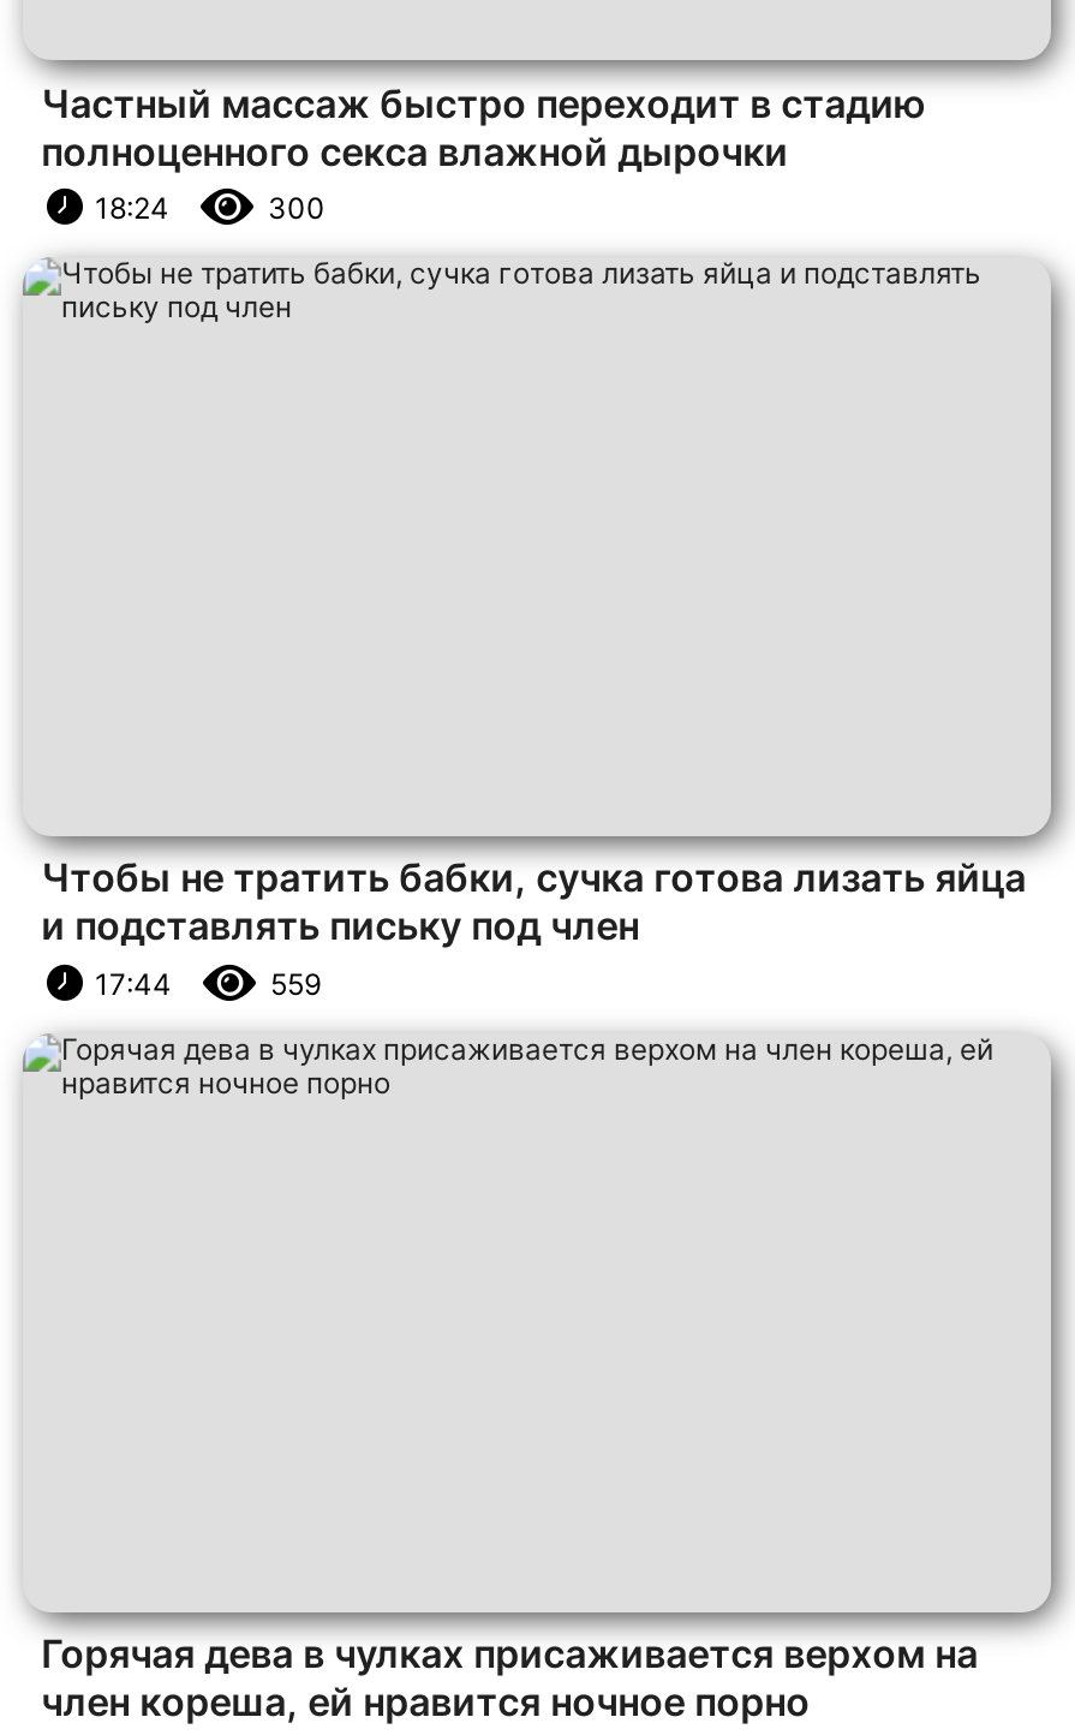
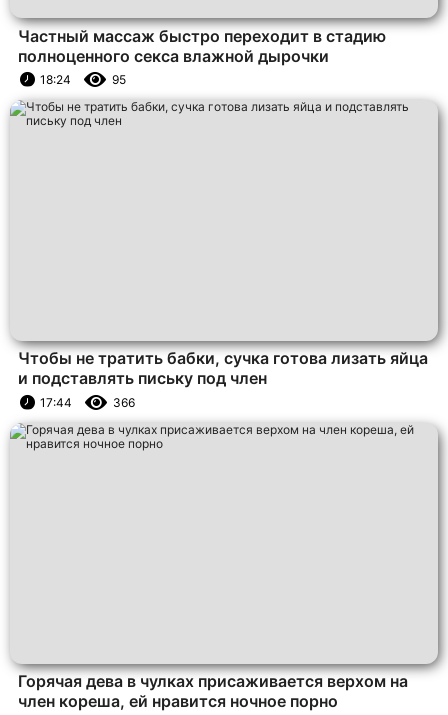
[268,190,326,226] 300 -> [112,72,126,87] 95
[270,966,321,1002] 559 -> [113,395,135,410] 366

